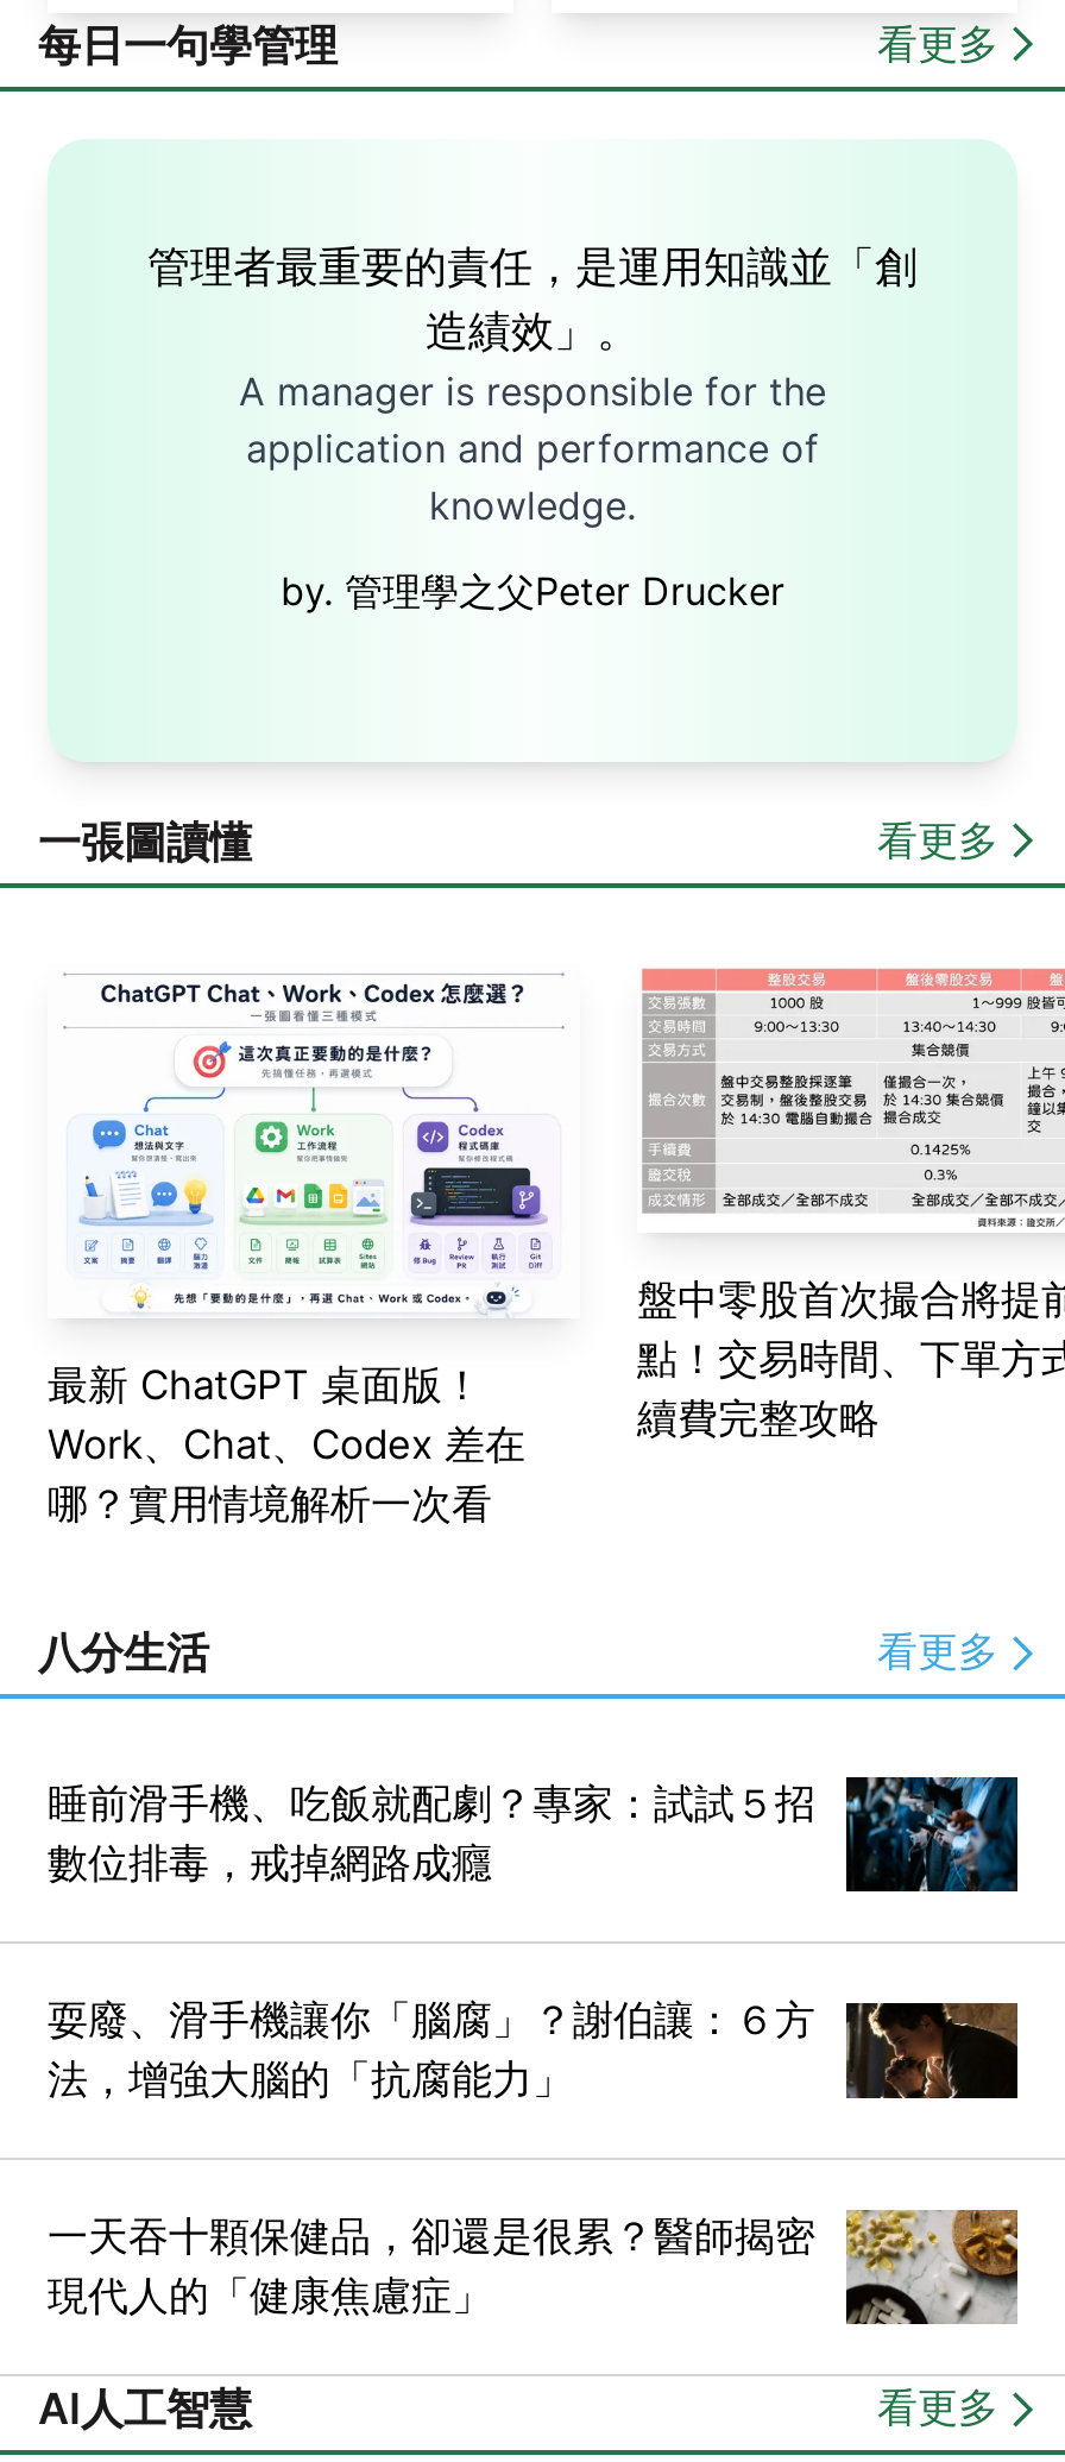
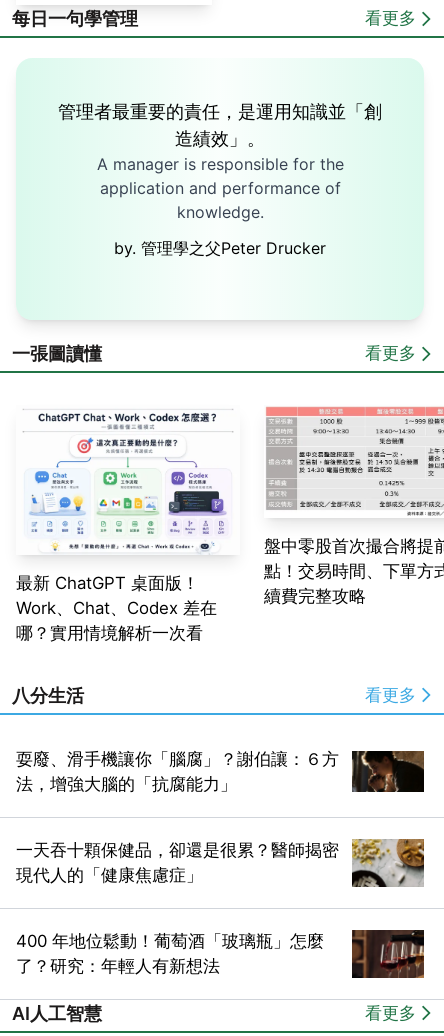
[48,1774,1020,1895] [image] | 睡前滑手機、吃飯就配劇？專家：試試５招 | 數位排毒，戒掉網路成癮 -> none
moved [48,1996,1020,2320] -> [16,749,425,885]: [image] | 耍廢、滑手機讓你「腦腐」？謝伯讓：６方 | 法，增強大腦的「抗腐能力」 | 一天吞十顆保健品，卻還是很累？醫師揭密 | 現代人的「健康焦慮症」
none -> [16,929,425,979] [image] | 400 年地位鬆動！葡萄酒「玻璃瓶」怎麼 | 了？研究：年輕人有新想法

